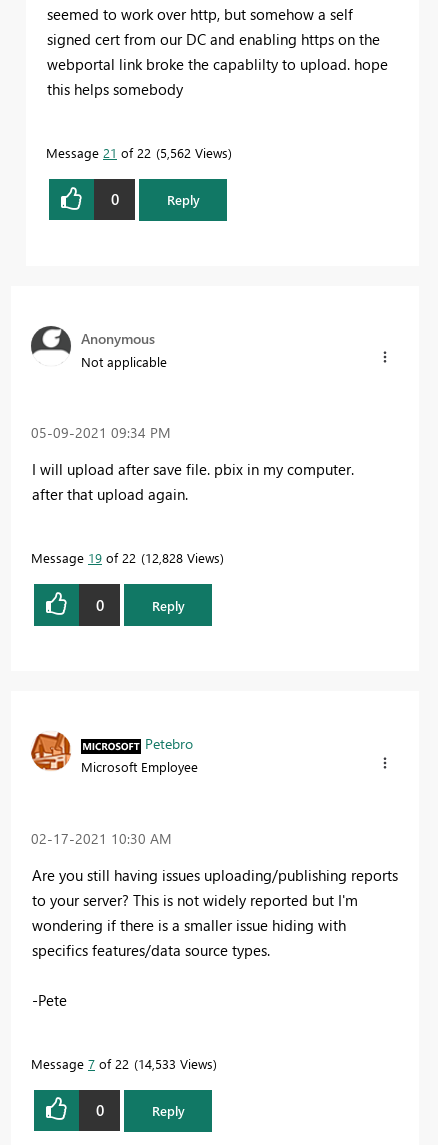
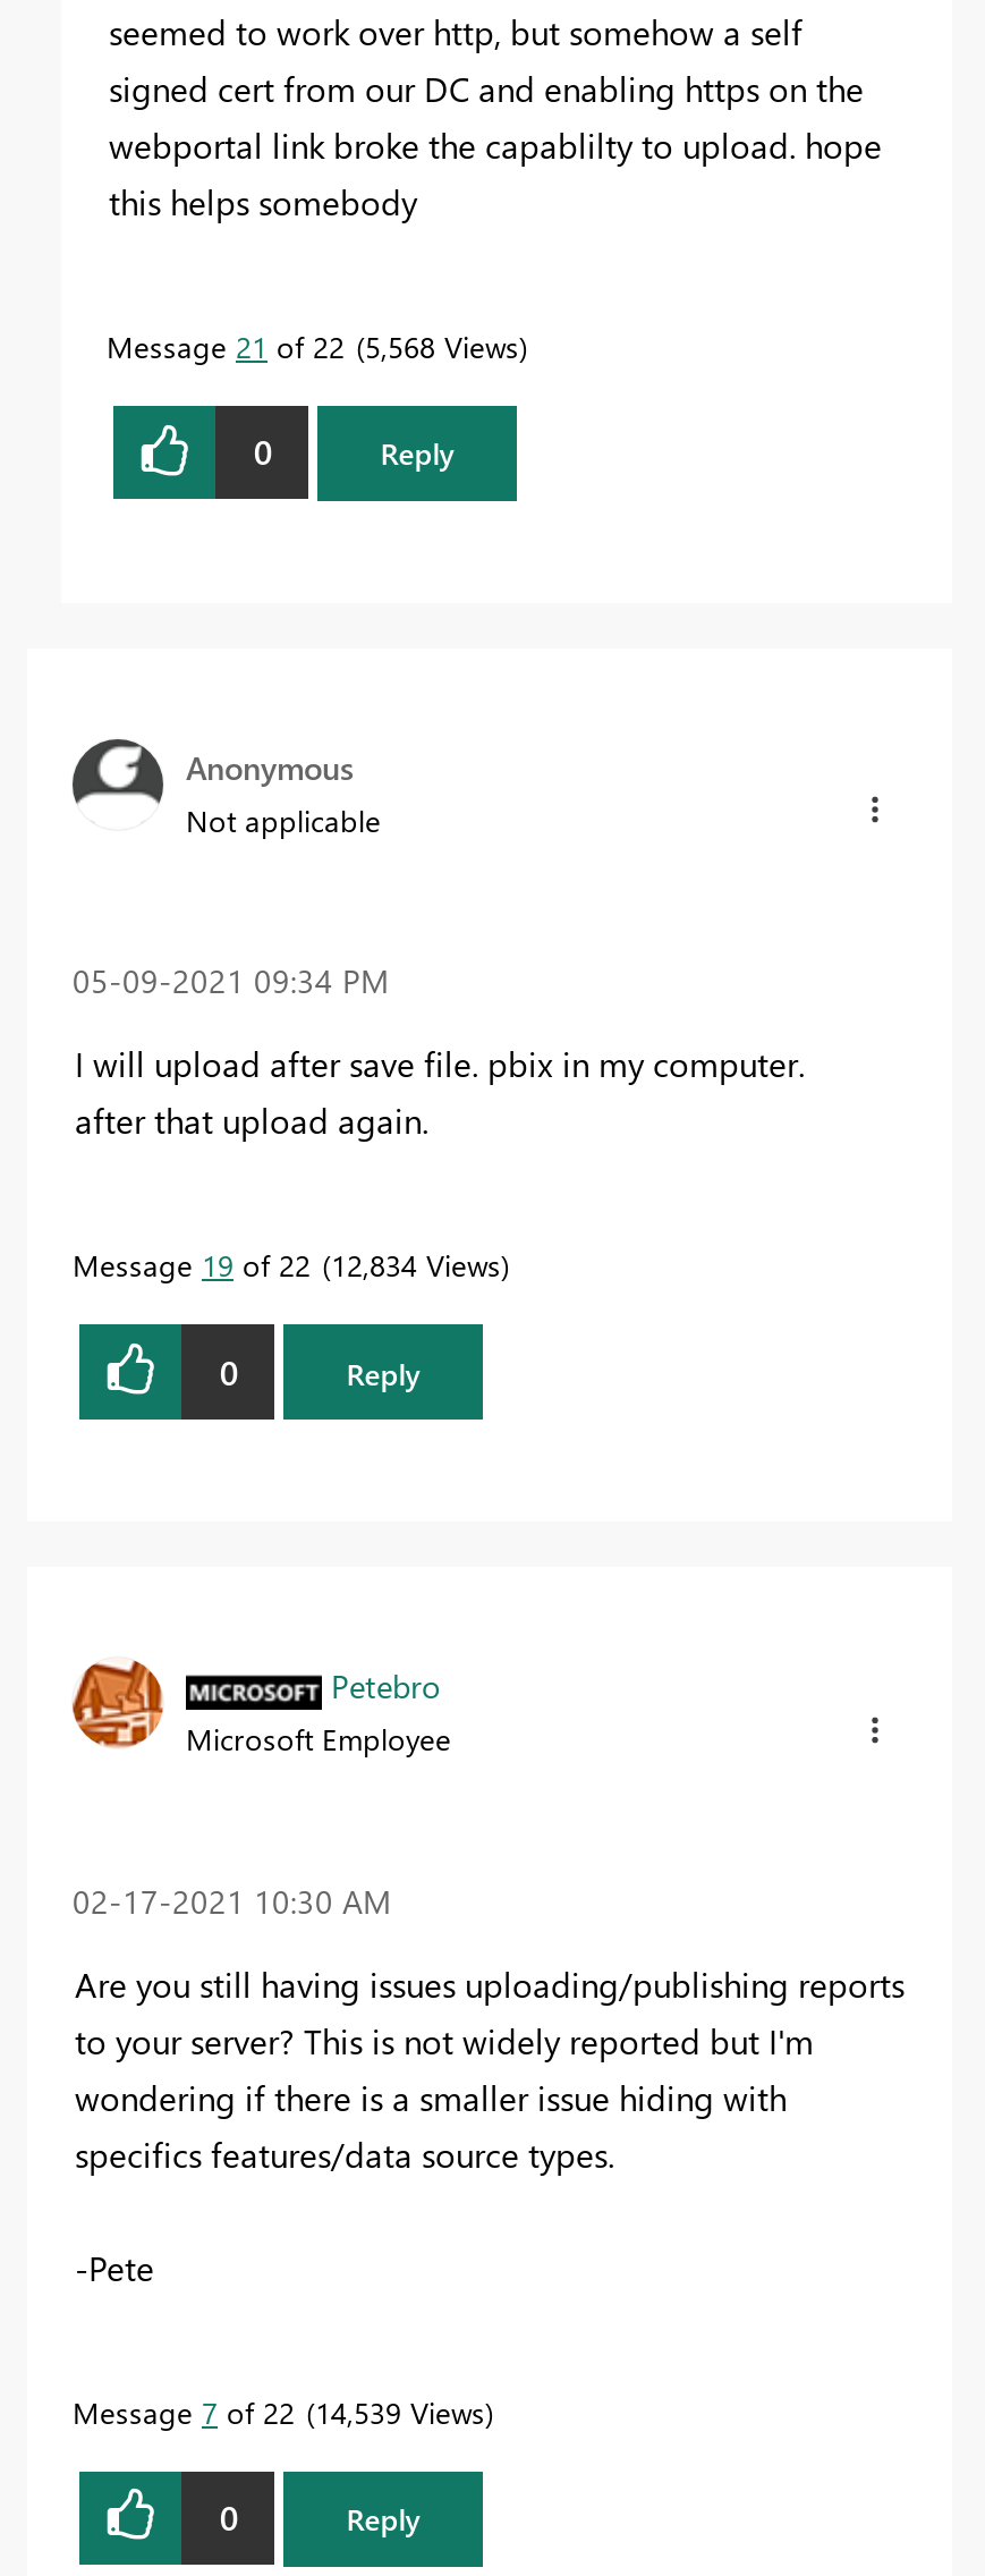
[46,144,228,161] Message 21 of 22 5,562 Views -> [107,326,519,365] Message 21 of 22 5,568 Views
[31,549,220,566] Message 19 of 22 12,828 Views -> [73,1245,501,1284] Message 19 of 22 12,834 Views
[31,1055,213,1072] Message 7 of 22 14,533 Views -> [73,2392,485,2430] Message 7 of 22 14,539 Views

